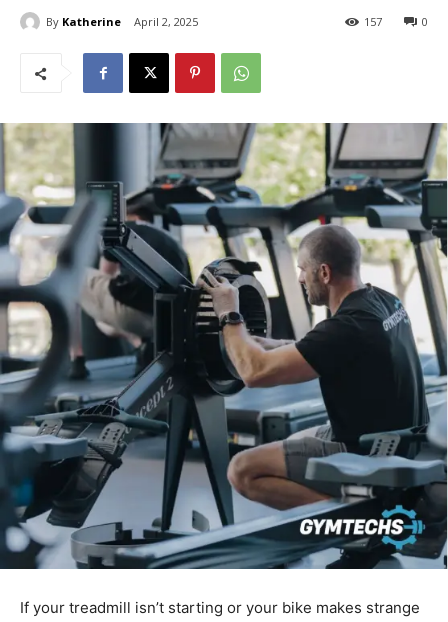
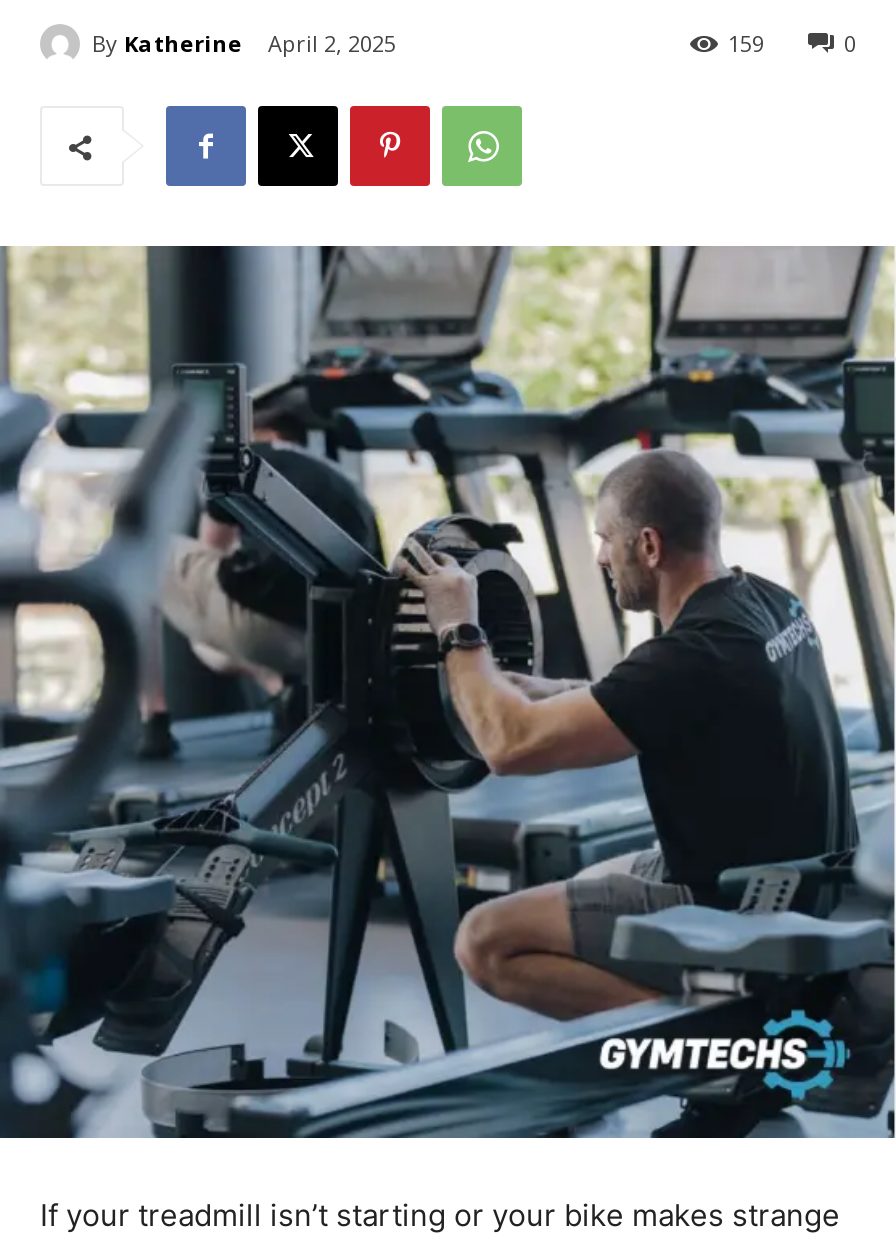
[364,14,382,29] 157 -> [728,28,764,58] 159

